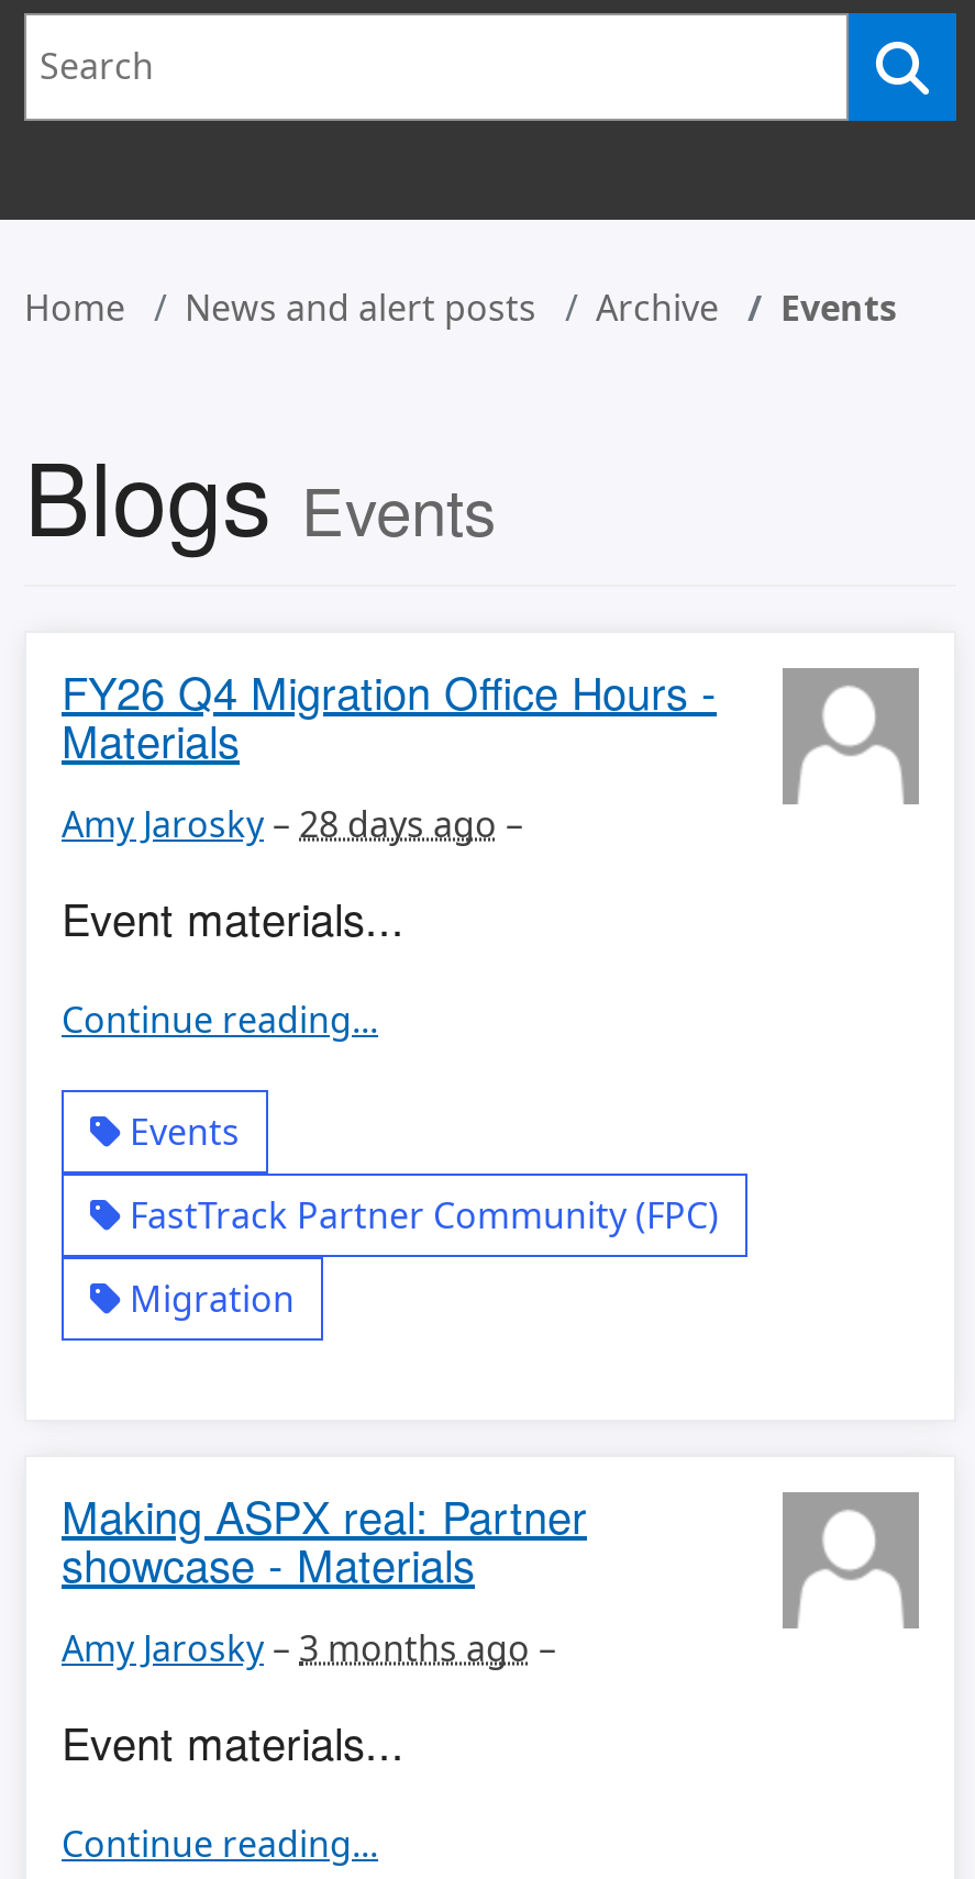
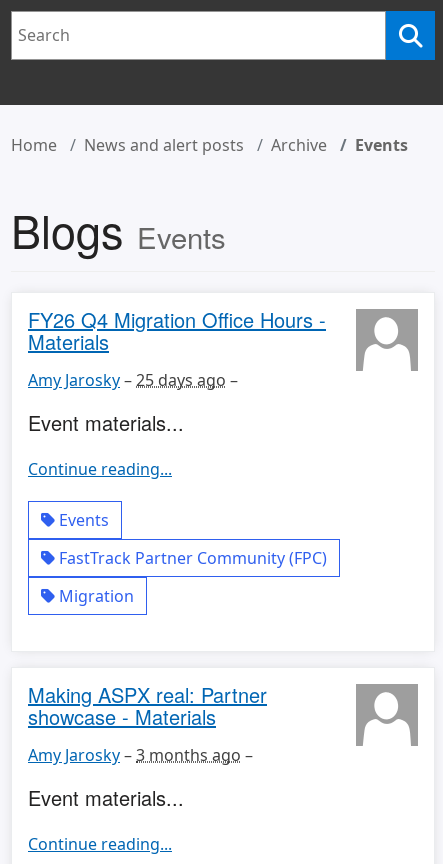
[62,800,523,848] Amy Jarosky – 28 days ago – -> [28,369,238,391] Amy Jarosky – 25 days ago –

